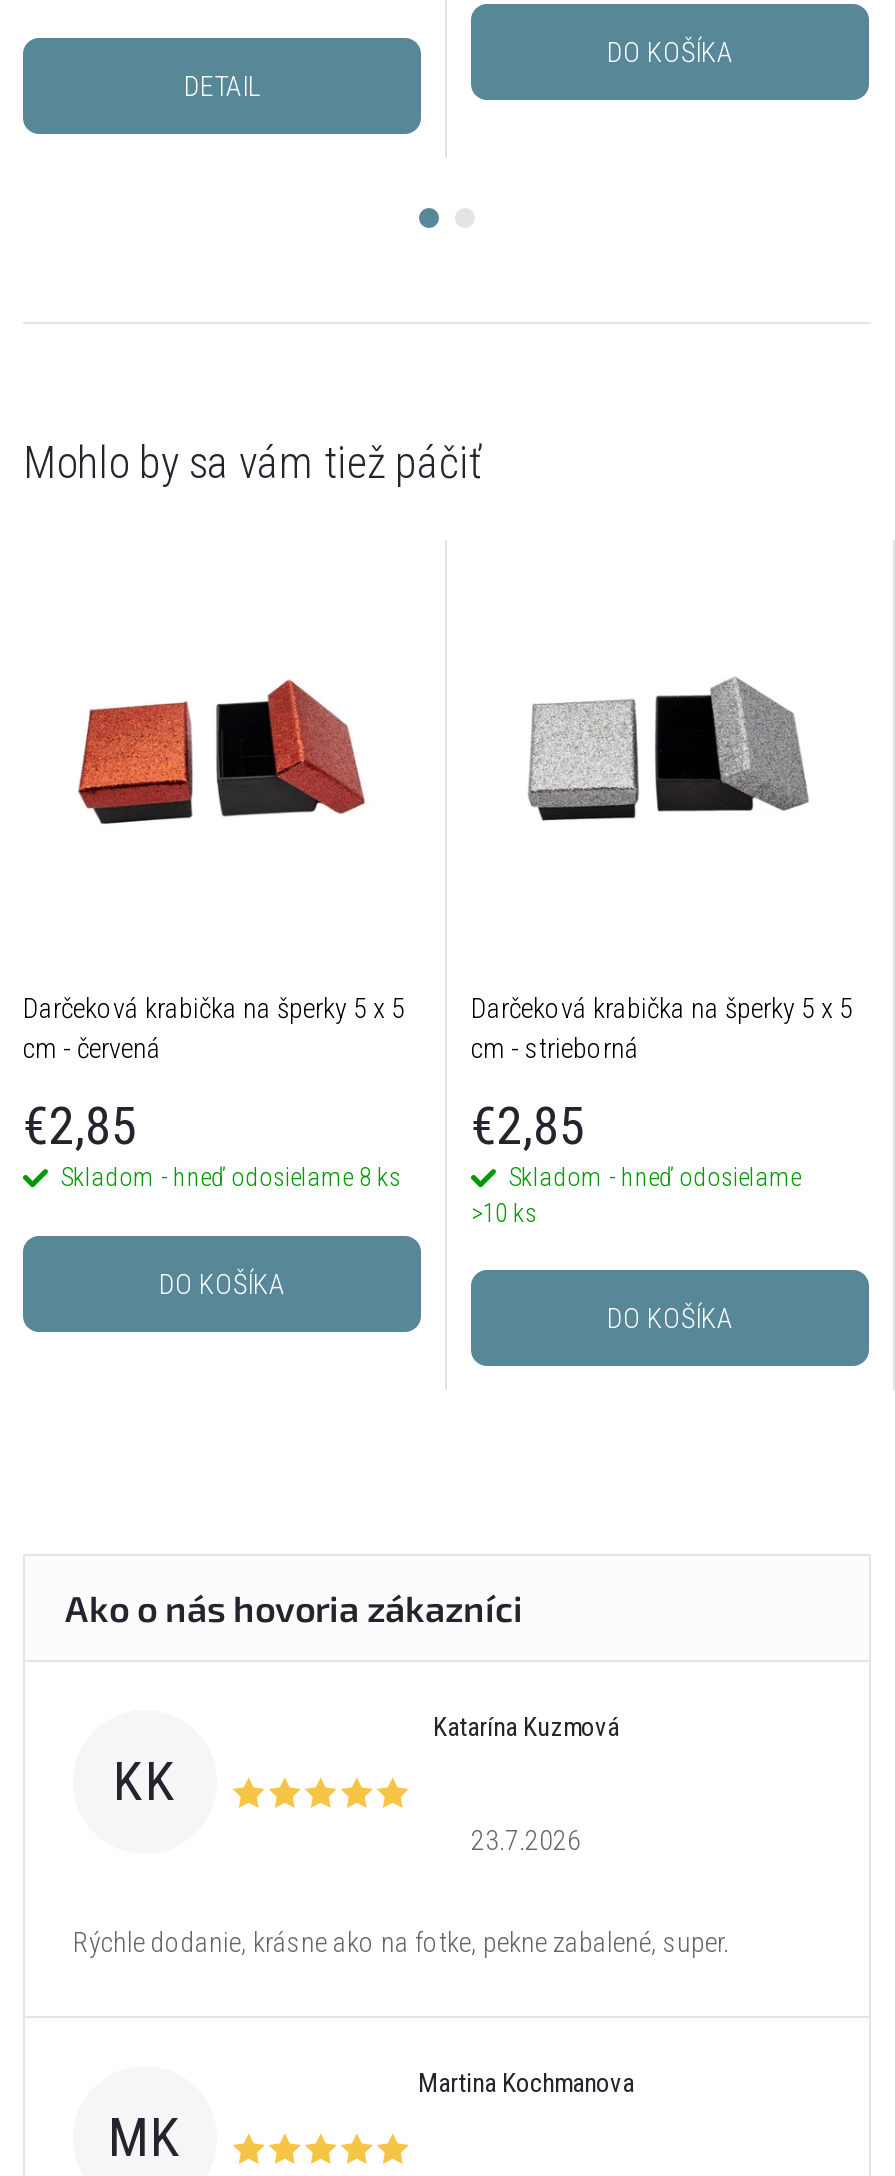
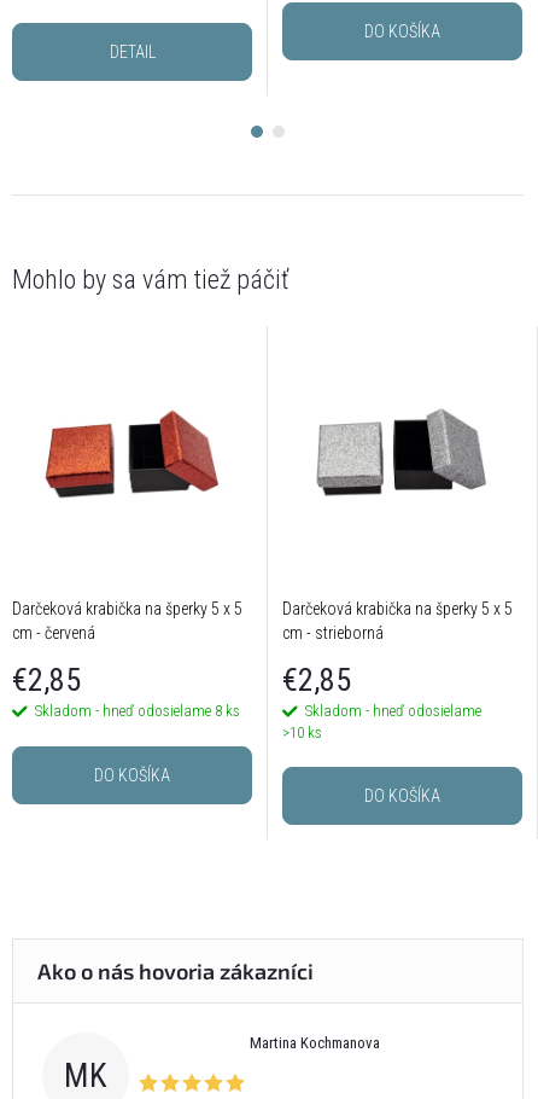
[433,1712,619,1742] Katarína Kuzmová -> none
[113,1750,177,1814] KK -> none
[73,1824,729,1958] 23.7.2026 | Rýchle dodanie, krásne ako na fotke, pekne zabalené, super. -> none

